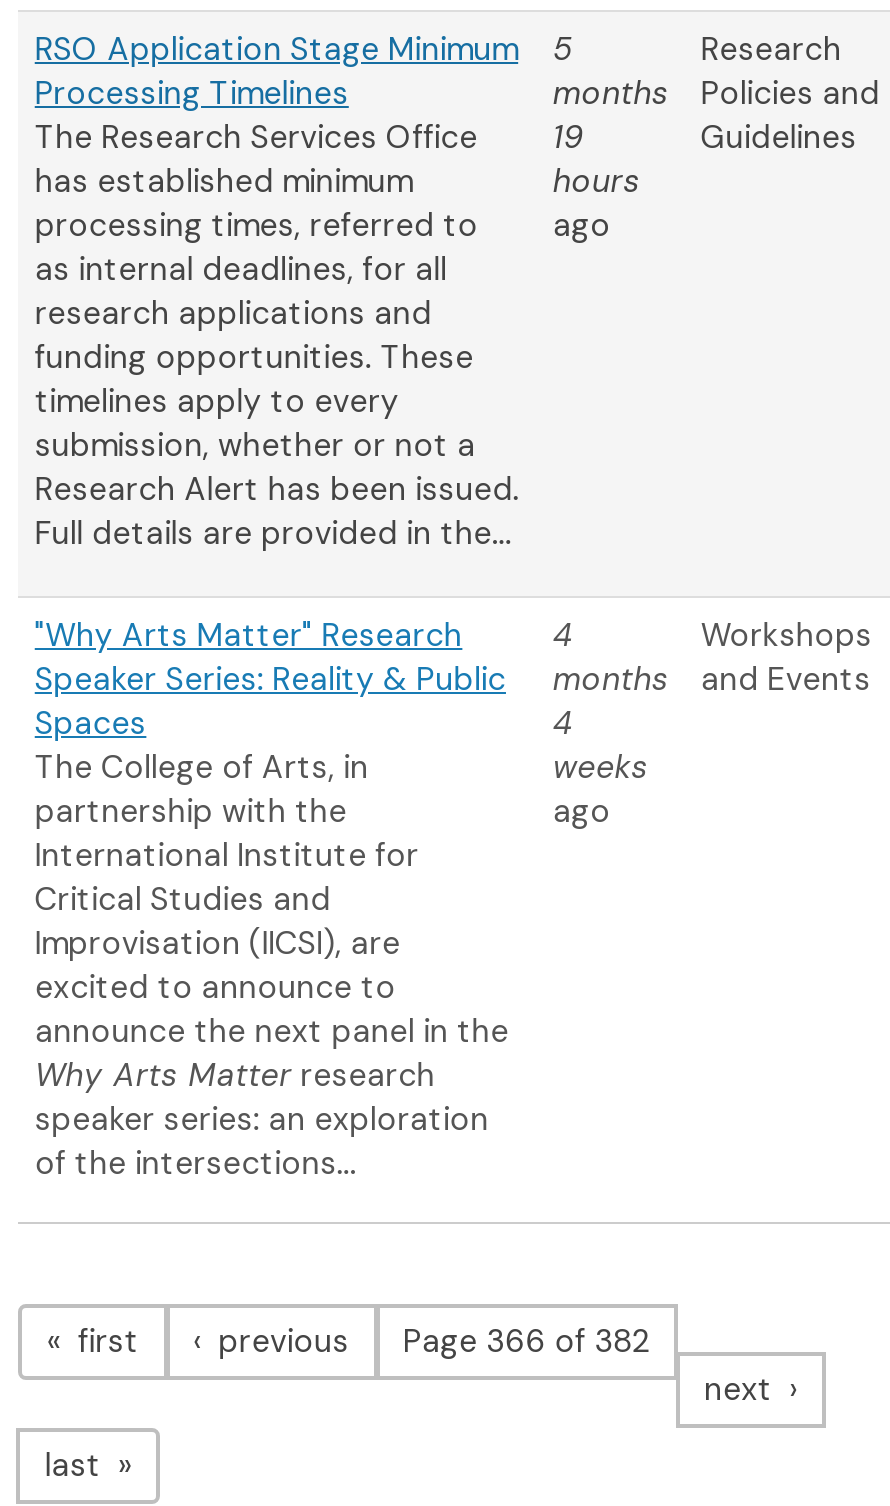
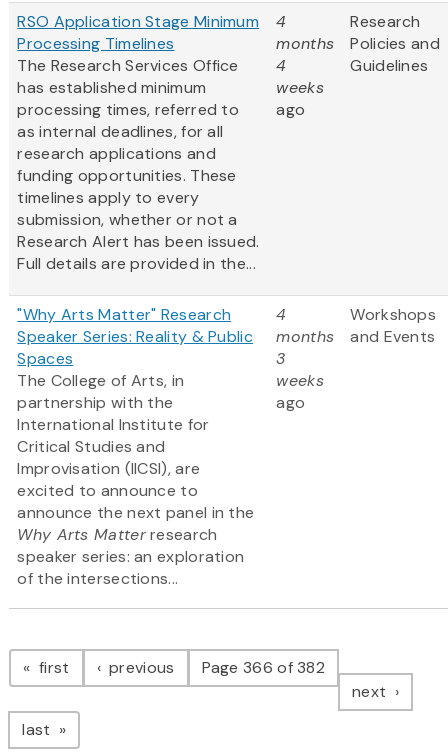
[35,28,573,70] RSO Application Stage Minimum 5 -> [17,11,287,32] RSO Application Stage Minimum 4
[553,116,640,202] 19 | hours -> [276,55,324,98] 4 | weeks
[553,702,573,744] 4 -> [276,348,286,369] 3

